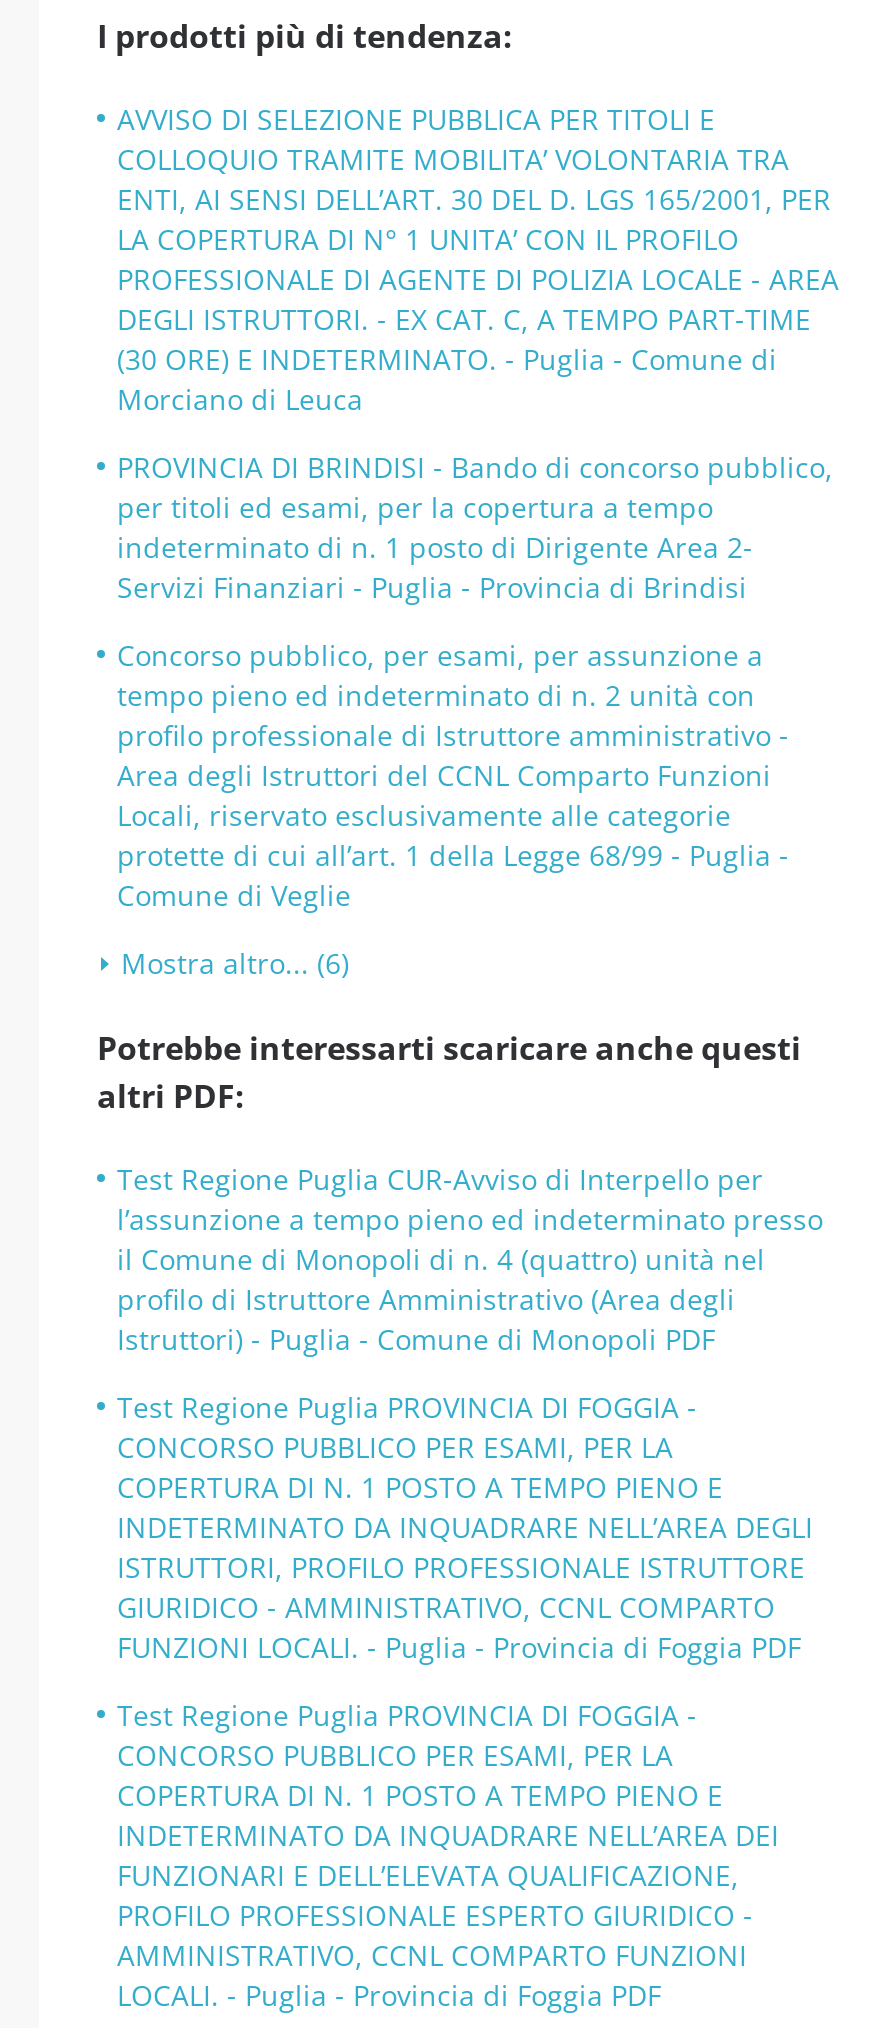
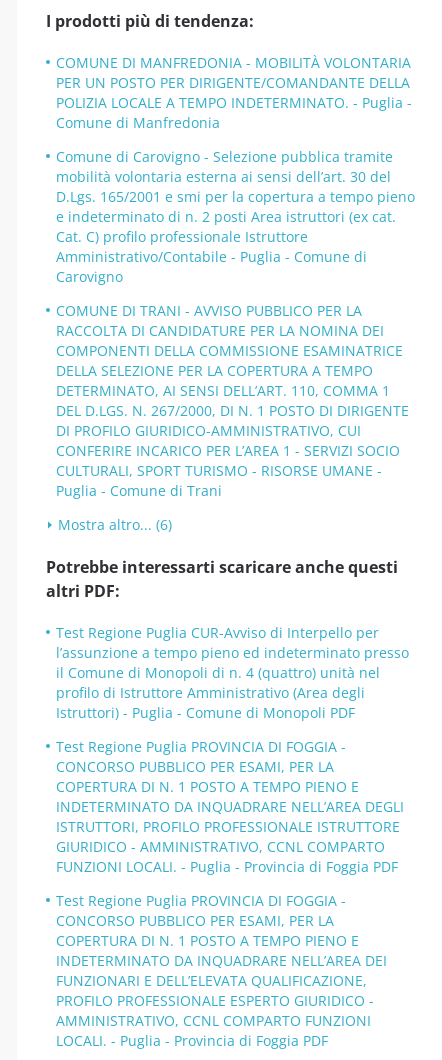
[117,100,839,418] AVVISO DI SELEZIONE PUBBLICA PER TITOLI E | COLLOQUIO TRAMITE MOBILITA’ VOLONTARIA TRA | ENTI, AI SENSI DELL’ART. 30 DEL D. LGS 165/2001, PER | LA COPERTURA DI N° 1 UNITA’ CON IL PROFILO | PROFESSIONALE DI AGENTE DI POLIZIA LOCALE - AREA | DEGLI ISTRUTTORI. - EX CAT. C, A TEMPO PART-TIME | (30 ORE) E INDETERMINATO. - Puglia - Comune di | Morciano di Leuca -> [56,53,412,132] COMUNE DI MANFREDONIA - MOBILITÀ VOLONTARIA | PER UN POSTO PER DIRIGENTE/COMANDANTE DELLA | POLIZIA LOCALE A TEMPO INDETERMINATO. - Puglia - | Comune di Manfredonia
[117,448,833,606] PROVINCIA DI BRINDISI - Bando di concorso pubblico, | per titoli ed esami, per la copertura a tempo | indeterminato di n. 1 posto di Dirigente Area 2- | Servizi Finanziari - Puglia - Provincia di Brindisi -> [56,147,415,286] Comune di Carovigno - Selezione pubblica tramite | mobilità volontaria esterna ai sensi dell’art. 30 del | D.Lgs. 165/2001 e smi per la copertura a tempo pieno | e indeterminato di n. 2 posti Area istruttori (ex cat. | Cat. C) profilo professionale Istruttore | Amministrativo/Contabile - Puglia - Comune di | Carovigno
[117,636,789,914] Concorso pubblico, per esami, per assunzione a | tempo pieno ed indeterminato di n. 2 unità con | profilo professionale di Istruttore amministrativo - | Area degli Istruttori del CCNL Comparto Funzioni | Locali, riservato esclusivamente alle categorie | protette di cui all’art. 1 della Legge 68/99 - Puglia - | Comune di Veglie -> [56,301,409,500] COMUNE DI TRANI - AVVISO PUBBLICO PER LA | RACCOLTA DI CANDIDATURE PER LA NOMINA DEI | COMPONENTI DELLA COMMISSIONE ESAMINATRICE | DELLA SELEZIONE PER LA COPERTURA A TEMPO | DETERMINATO, AI SENSI DELL’ART. 110, COMMA 1 | DEL D.LGS. N. 267/2000, DI N. 1 POSTO DI DIRIGENTE | DI PROFILO GIURIDICO-AMMINISTRATIVO, CUI | CONFERIRE INCARICO PER L’AREA 1 - SERVIZI SOCIO | CULTURALI, SPORT TURISMO - RISORSE UMANE - | Puglia - Comune di Trani

